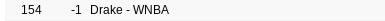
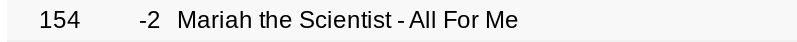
[71,3,169,17] -1 Drake - WNBA -> [139,6,519,34] -2 Mariah the Scientist - All For Me

